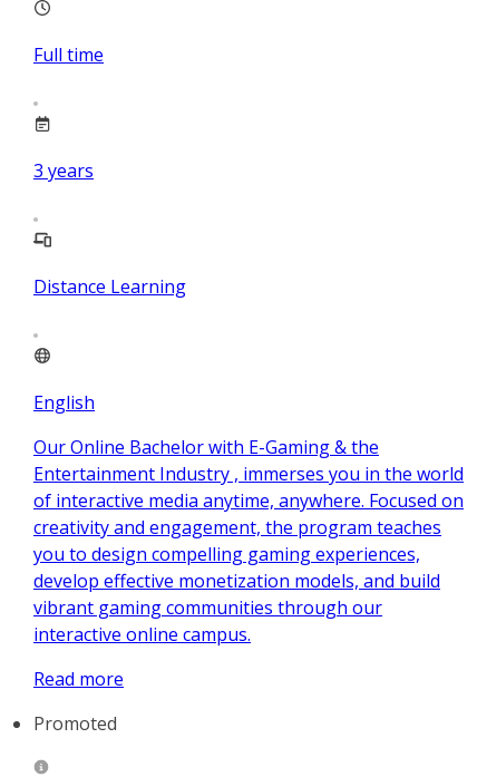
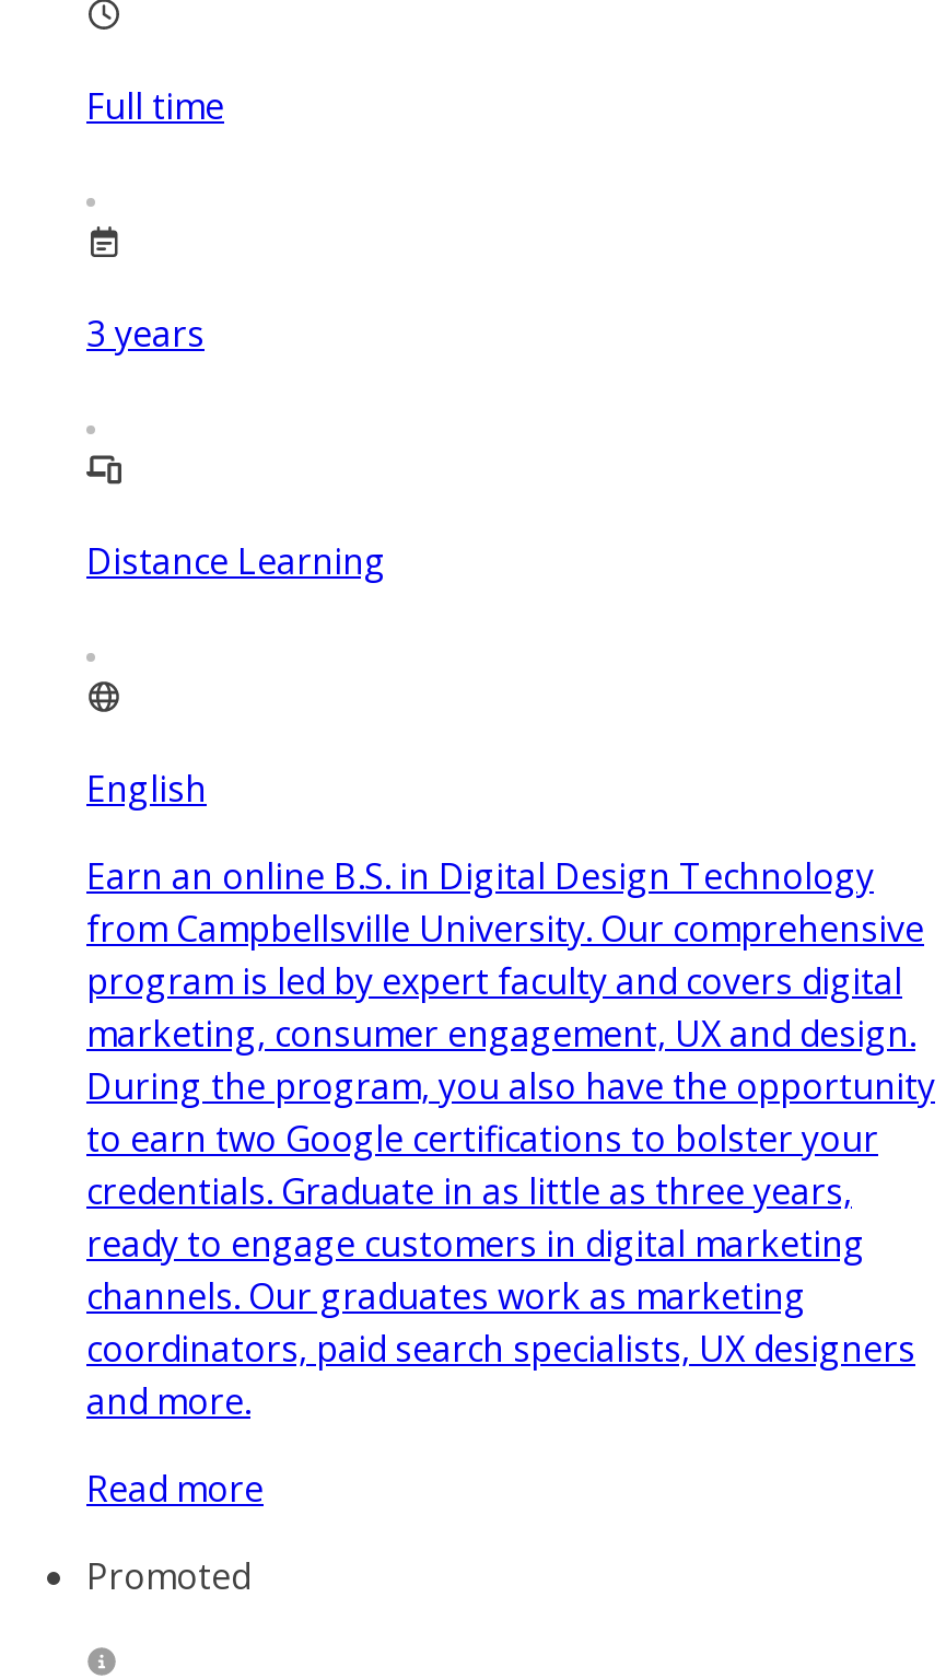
[33,434,464,646] Our Online Bachelor with E-Gaming & the | Entertainment Industry , immerses you in the world | of interactive media anytime, anywhere. Focused on | creativity and engagement, the program teaches | you to design compelling gaming experiences, | develop effective monetization models, and build | vibrant gaming communities through our | interactive online campus. -> [86,852,935,1425] Earn an online B.S. in Digital Design Technology | from Campbellsville University. Our comprehensive | program is led by expert faculty and covers digital | marketing, consumer engagement, UX and design. | During the program, you also have the opportunity | to earn two Google certifications to bolster your | credentials. Graduate in as little as three years, | ready to engage customers in digital marketing | channels. Our graduates work as marketing | coordinators, paid search specialists, UX designers | and more.

